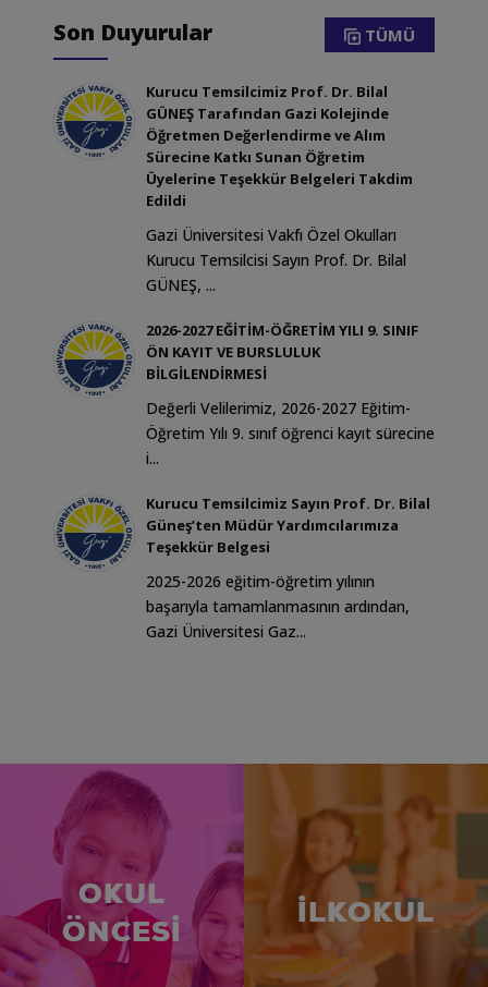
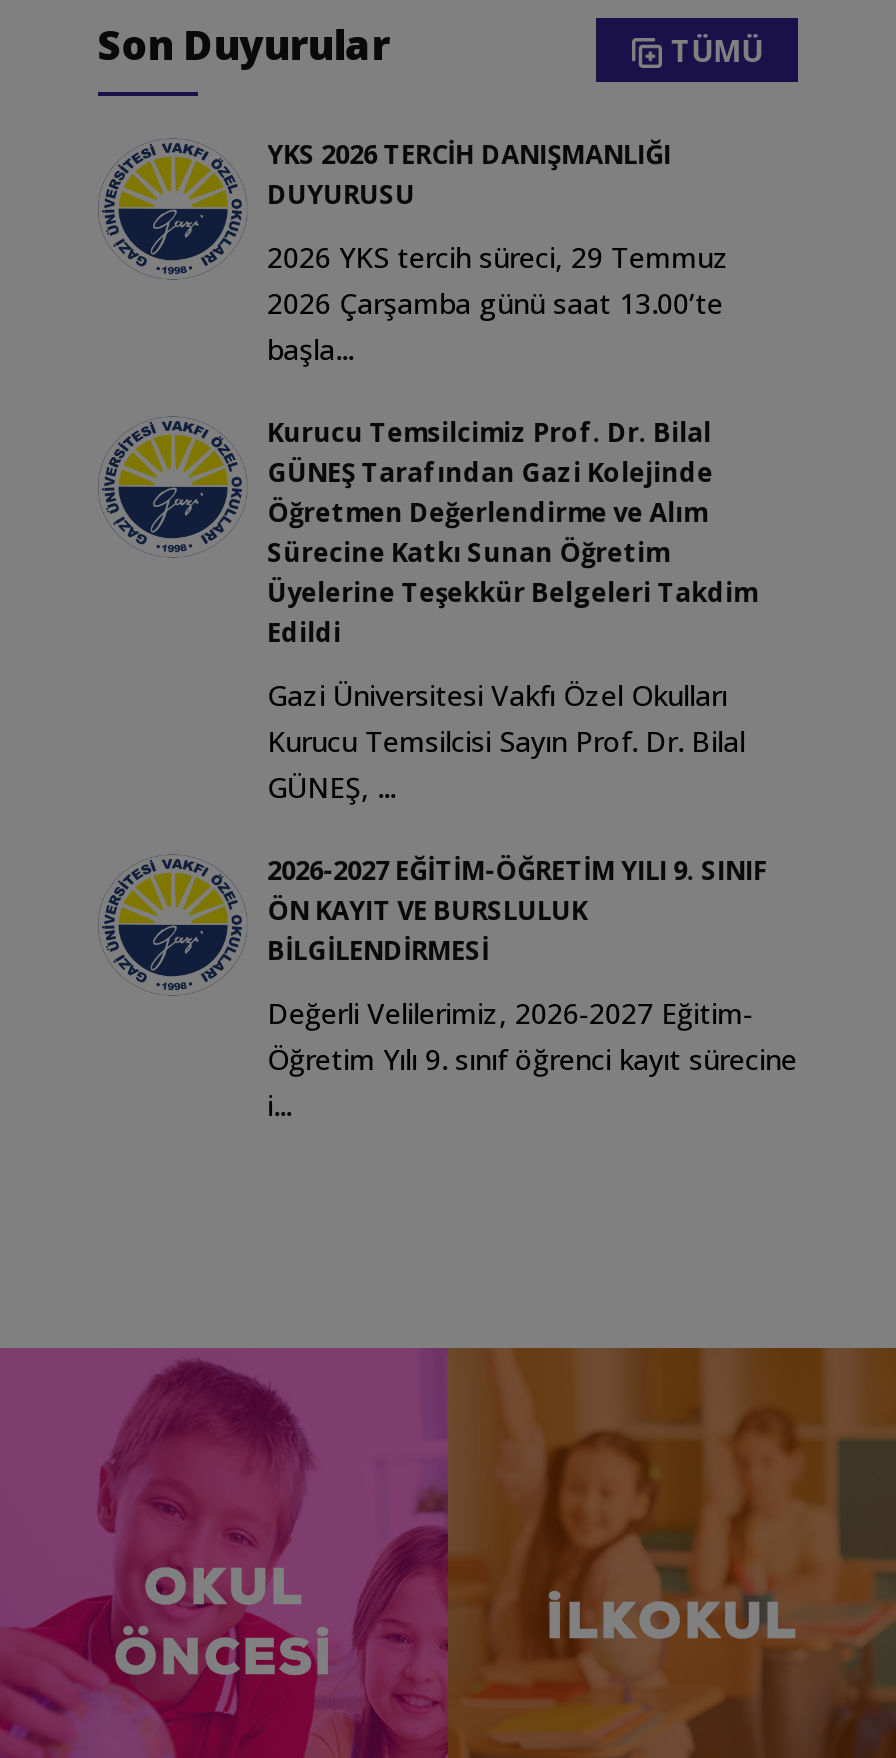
none -> [267,135,729,367] YKS 2026 TERCİH DANIŞMANLIĞI | DUYURUSU | 2026 YKS tercih süreci, 29 Temmuz | 2026 Çarşamba günü saat 13.00’te | başla...
moved [53,81,434,443] -> [98,413,797,1077]: [image] | Kurucu Temsilcimiz Prof. Dr. Bilal | GÜNEŞ Tarafından Gazi Kolejinde | ... | Değerli Velilerimiz, 2026-2027 Eğitim- | Öğretim Yılı 9. sınıf öğrenci kayıt sürecine
[146,493,430,641] Kurucu Temsilcimiz Sayın Prof. Dr. Bilal | Güneş’ten Müdür Yardımcılarımıza | Teşekkür Belgesi | 2025-2026 eğitim-öğretim yılının | başarıyla tamamlanmasının ardından, | Gazi Üniversitesi Gaz... -> none

